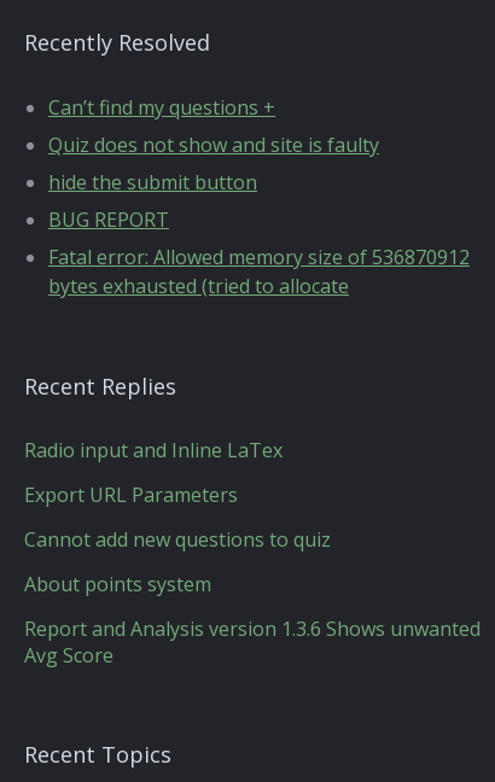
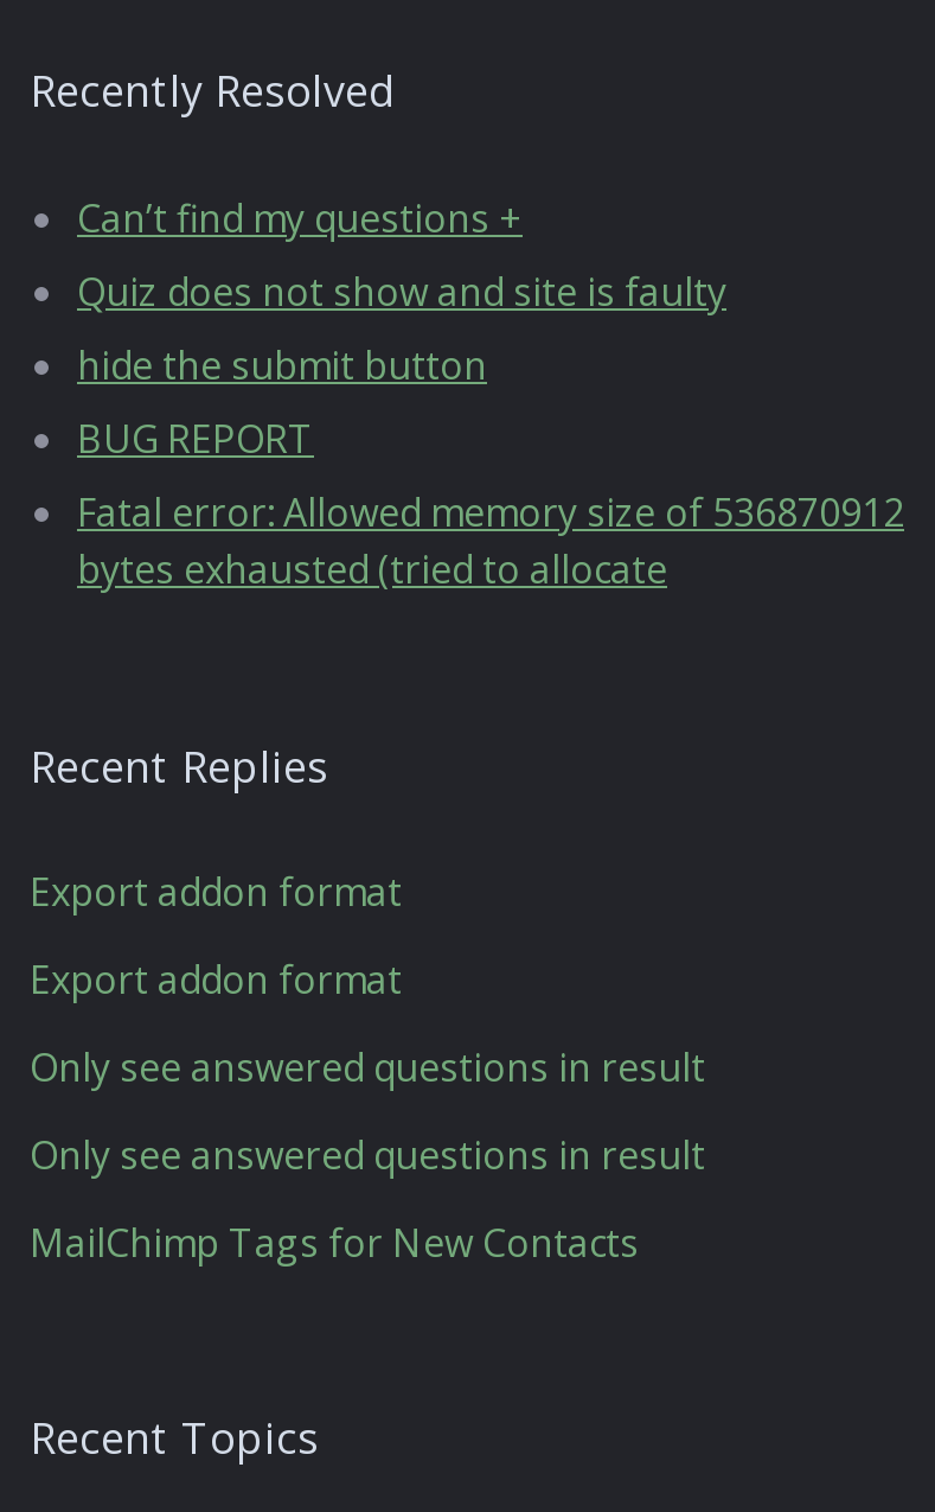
[24,437,283,463] Radio input and Inline LaTex -> [30,866,402,918] Export addon format
[24,482,238,508] Export URL Parameters -> [30,953,402,1006] Export addon format
[24,526,331,553] Cannot add new questions to quiz -> [30,1041,705,1093] Only see answered questions in result
[24,571,211,597] About points system -> [30,1129,705,1181] Only see answered questions in result
[24,615,481,669] Report and Analysis version 1.3.6 Shows unwanted | Avg Score -> [30,1217,639,1269] MailChimp Tags for New Contacts

